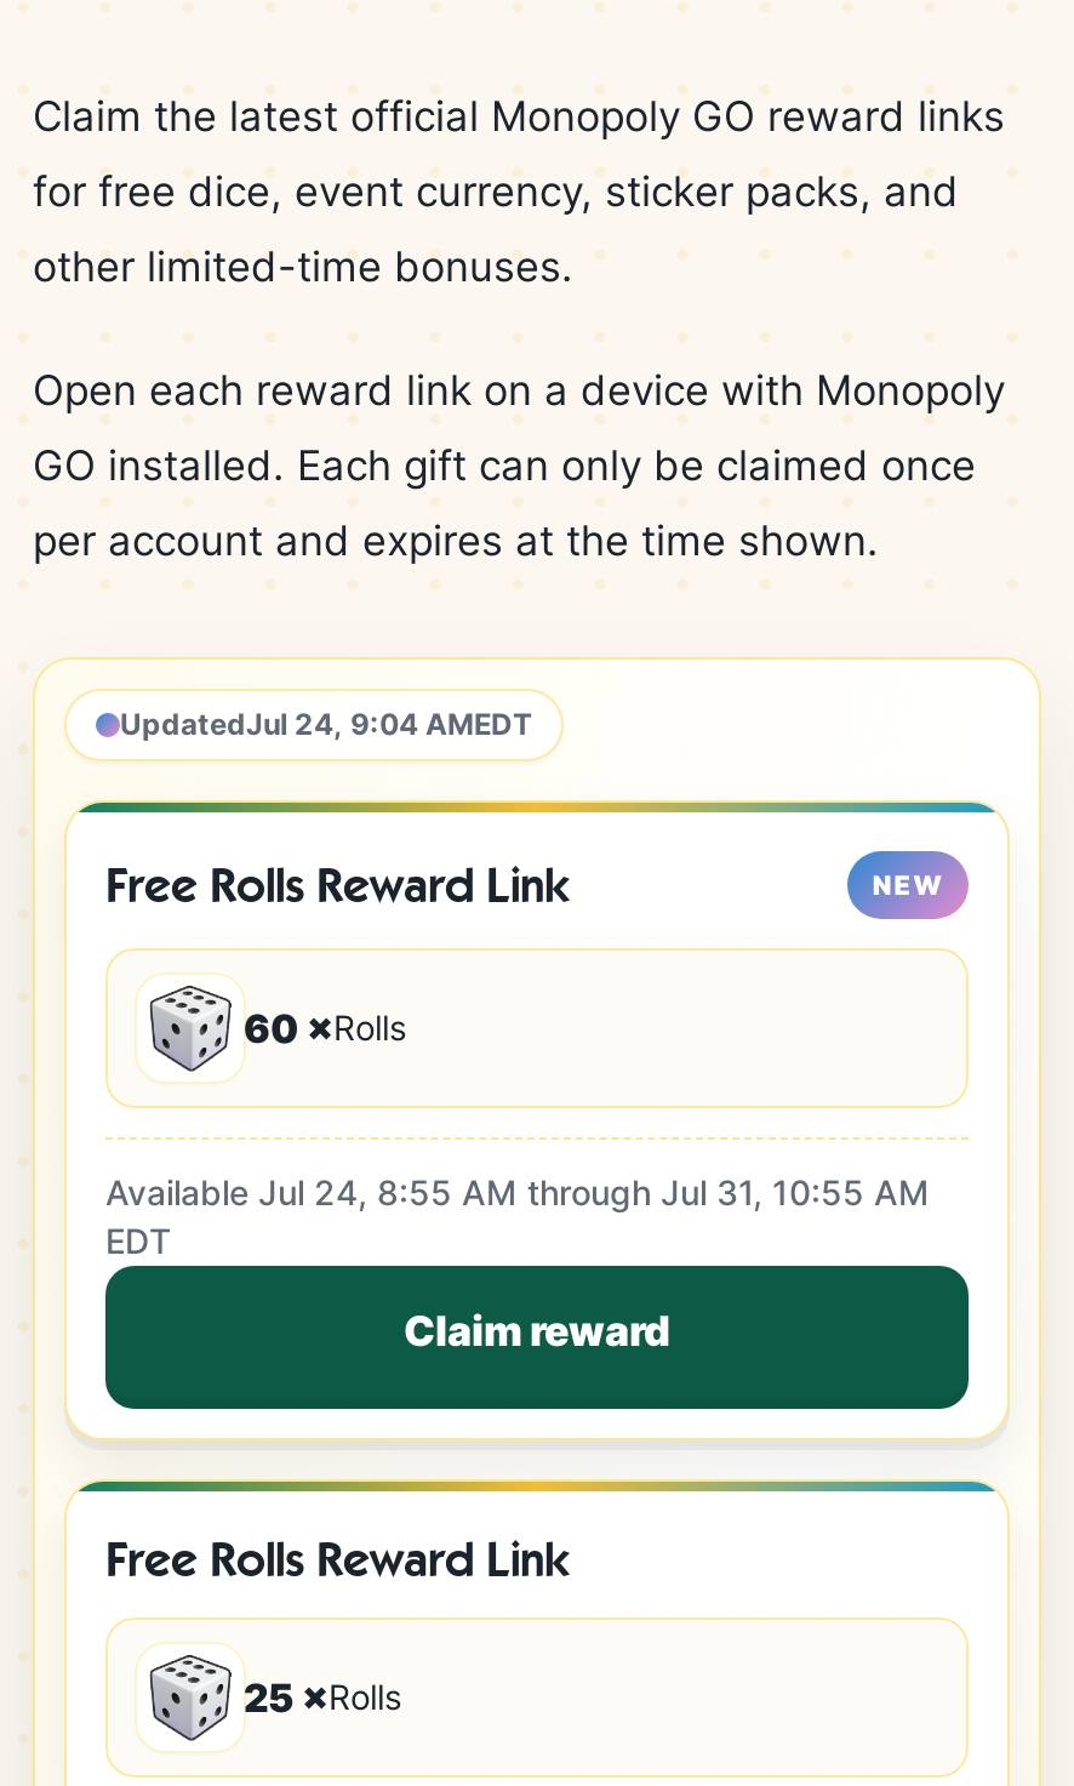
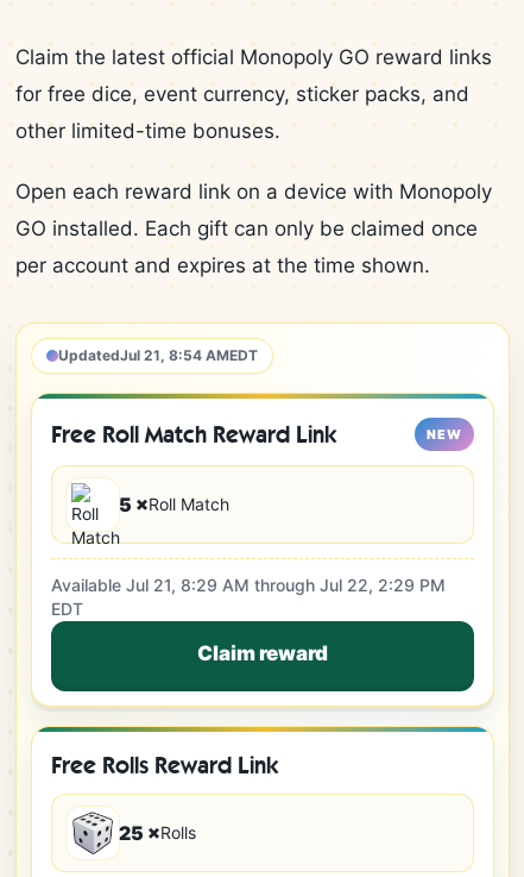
[120,705,532,742] UpdatedJul 24, 9:04 AMEDT -> [58,346,258,364] UpdatedJul 21, 8:54 AMEDT
[105,853,569,916] Free Rolls Reward Link -> [51,419,336,450] Free Roll Match Reward Link
[149,985,406,1108] [image] | 60 ×Rolls -> [71,483,229,545] [image] | 5 ×Roll Match
[105,1171,930,1212] Available Jul 24, 8:55 AM through Jul 31, 10:55 AM -> [51,575,446,595] Available Jul 21, 8:29 AM through Jul 22, 2:29 PM

